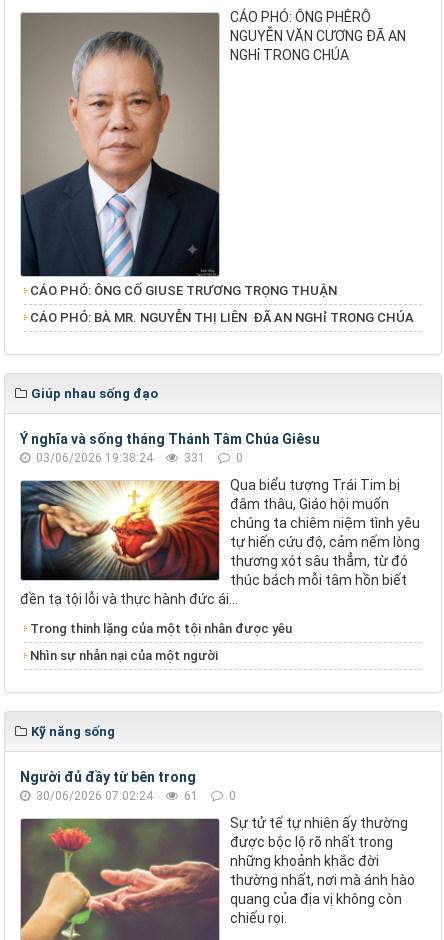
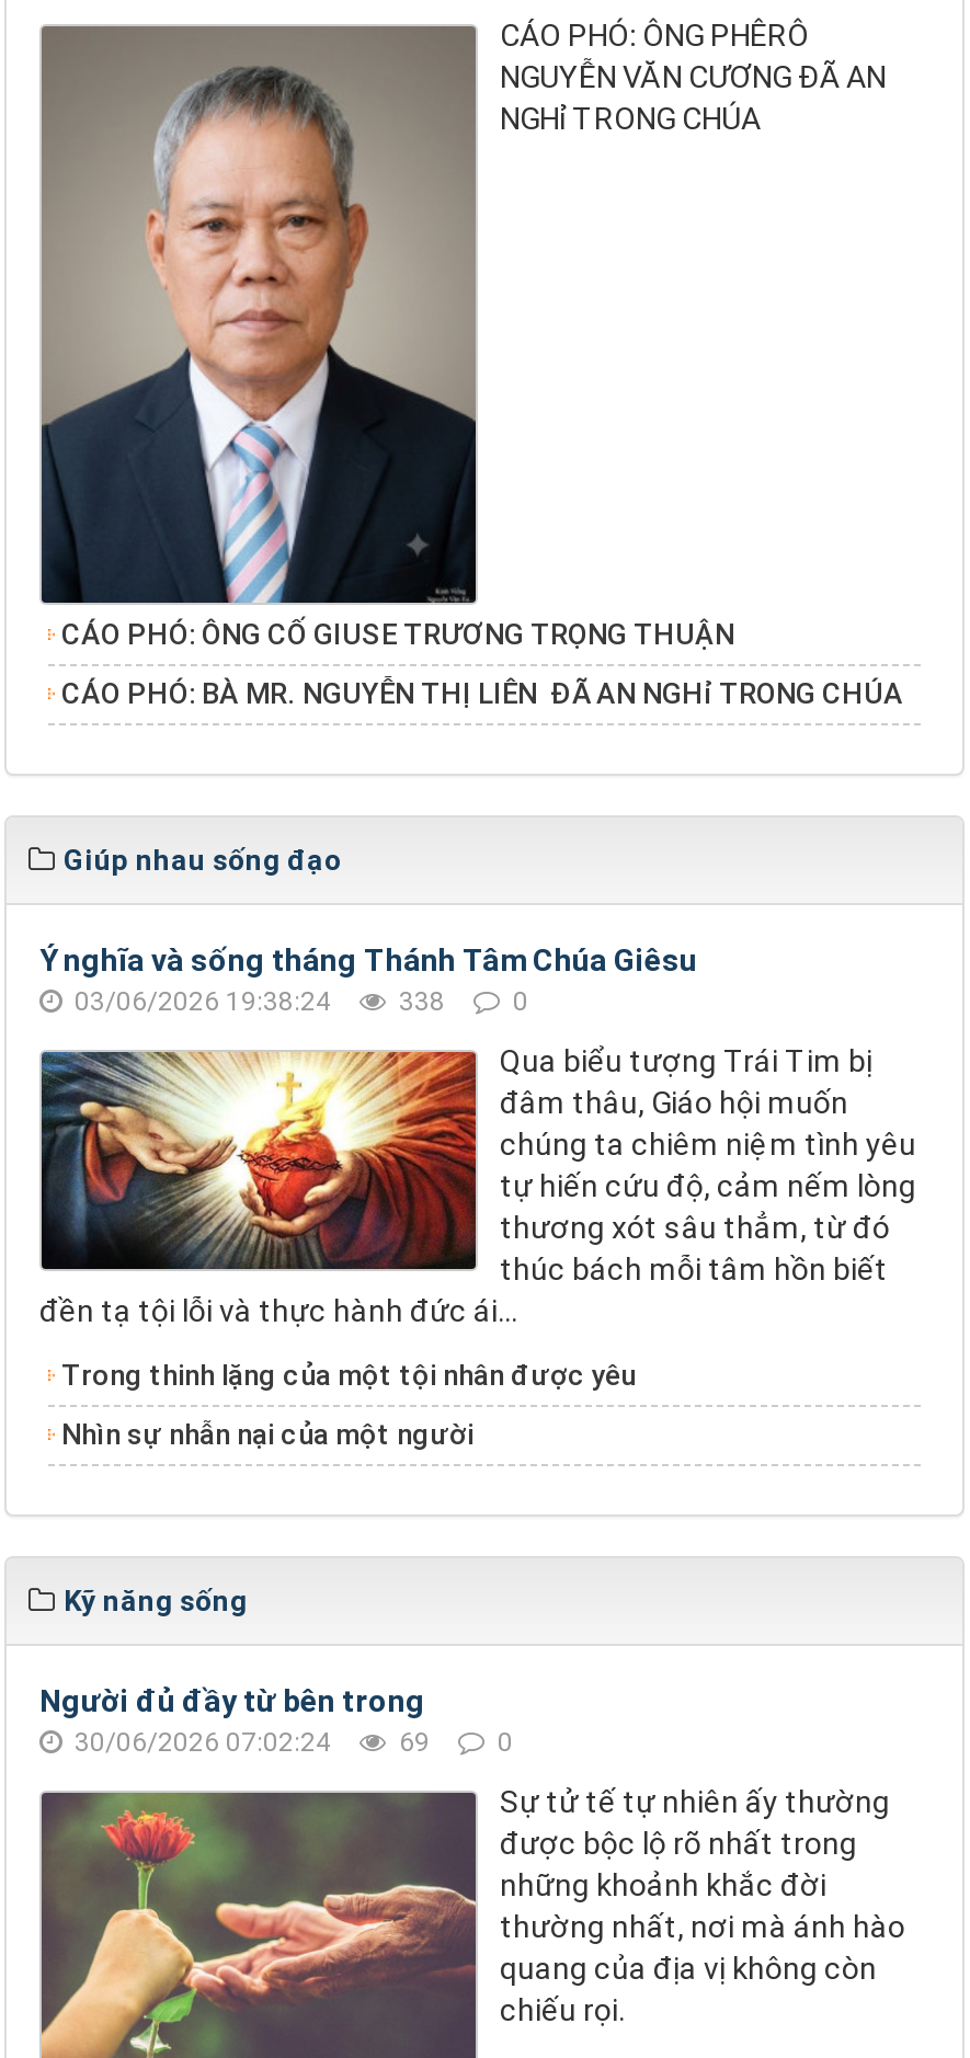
[33,451,243,465] 03/06/2026 19:38:24 331 0 -> [68,986,528,1017] 03/06/2026 19:38:24 338 0
[33,789,236,803] 30/06/2026 07:02:24 61 0 -> [68,1727,513,1758] 30/06/2026 07:02:24 69 0

